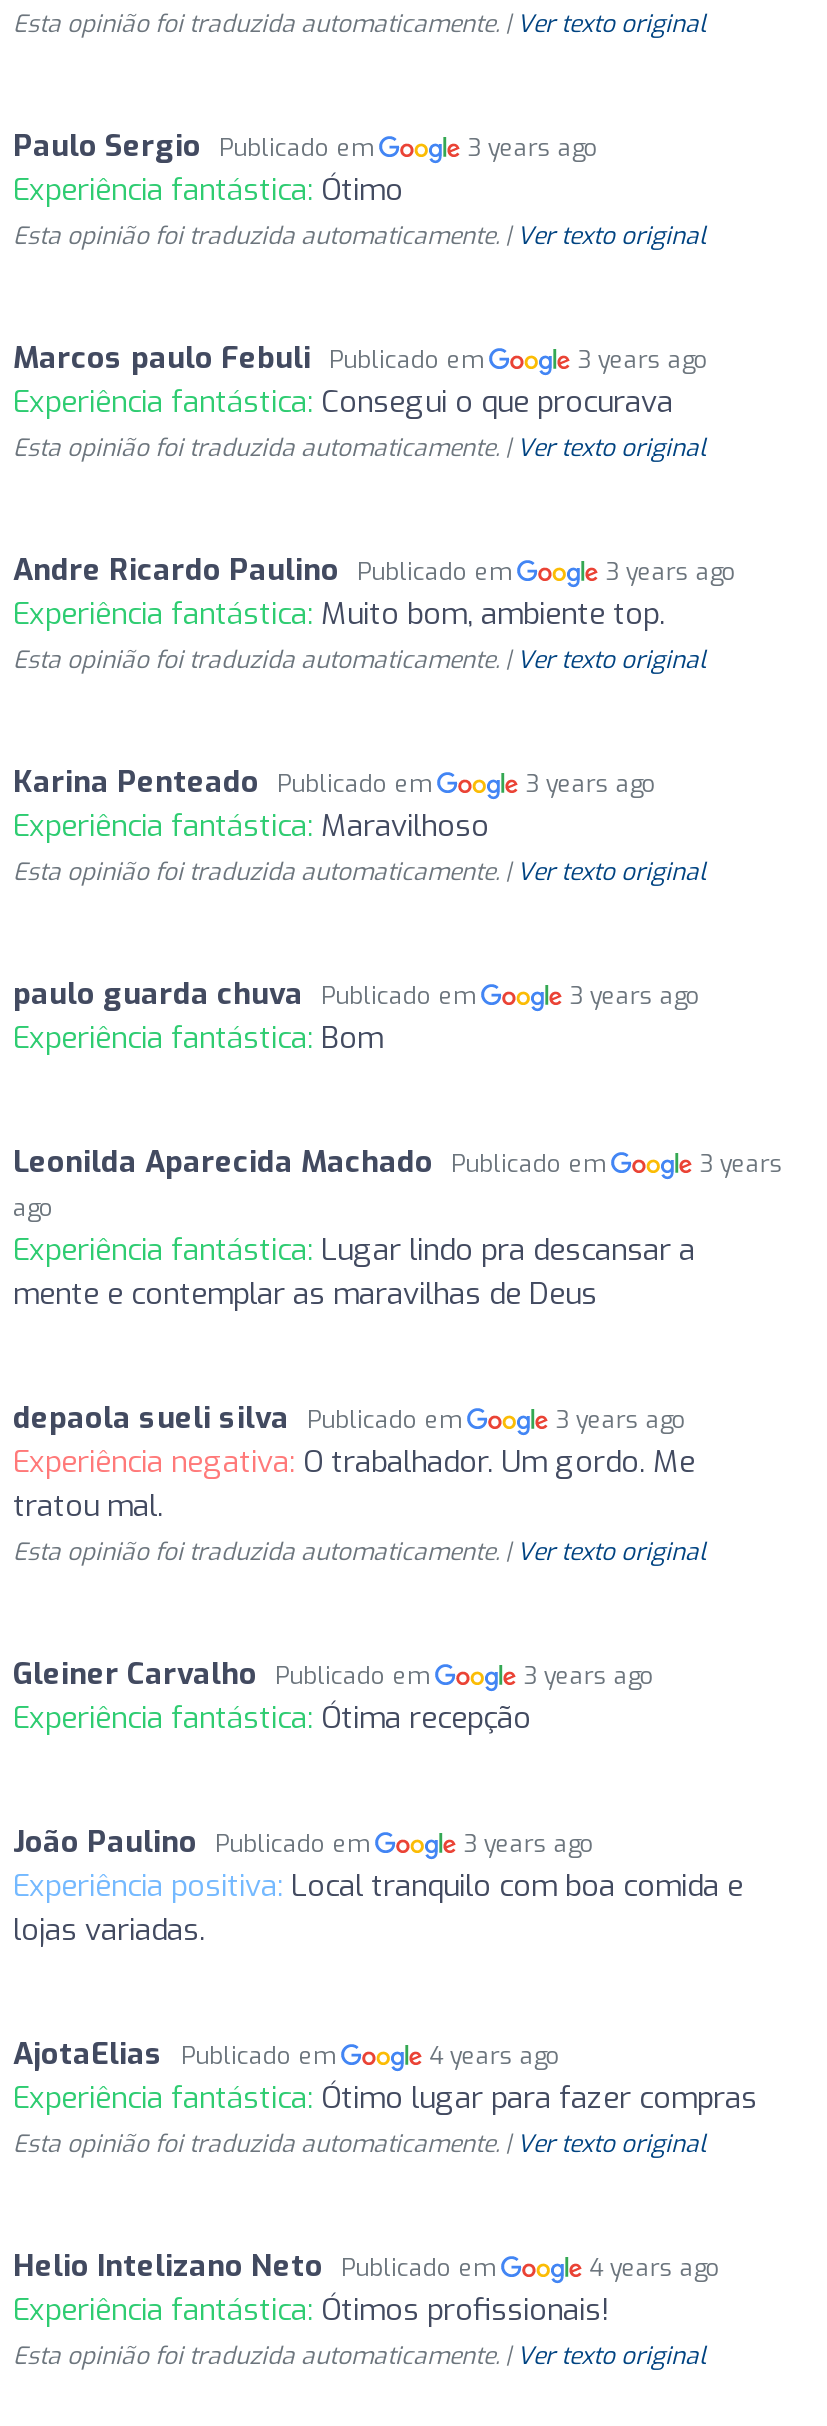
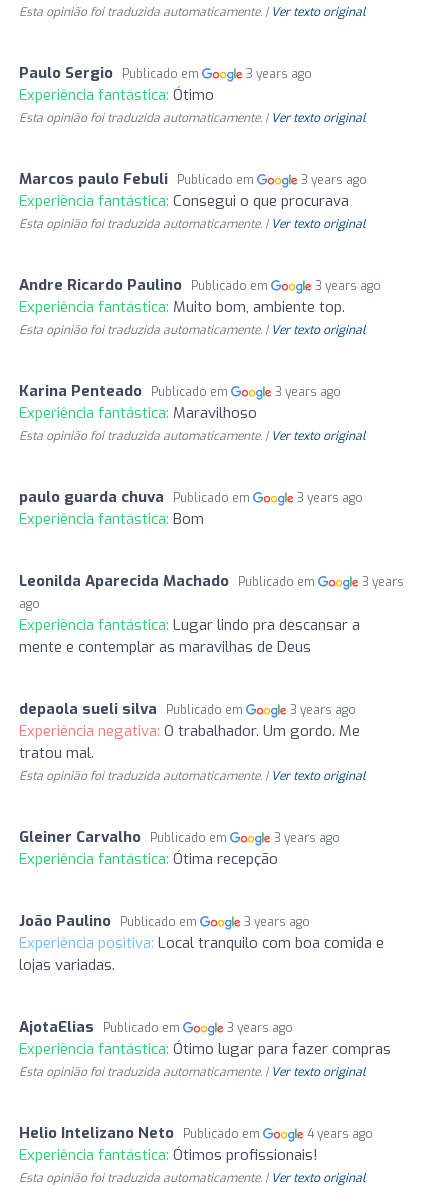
[430,2040,562,2072] 4 years ago -> [227,1020,293,1036] 3 years ago

